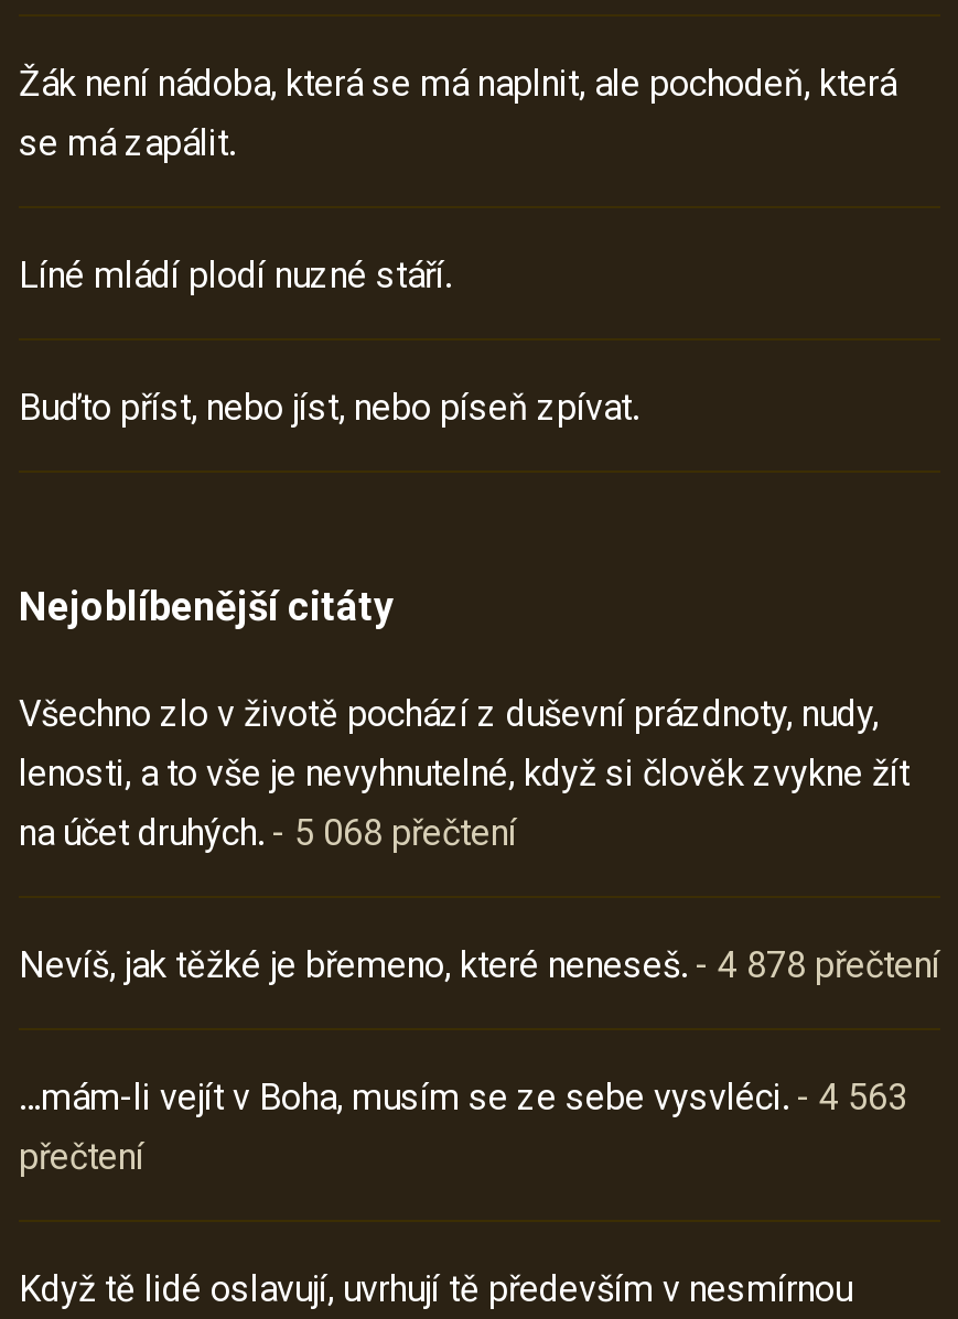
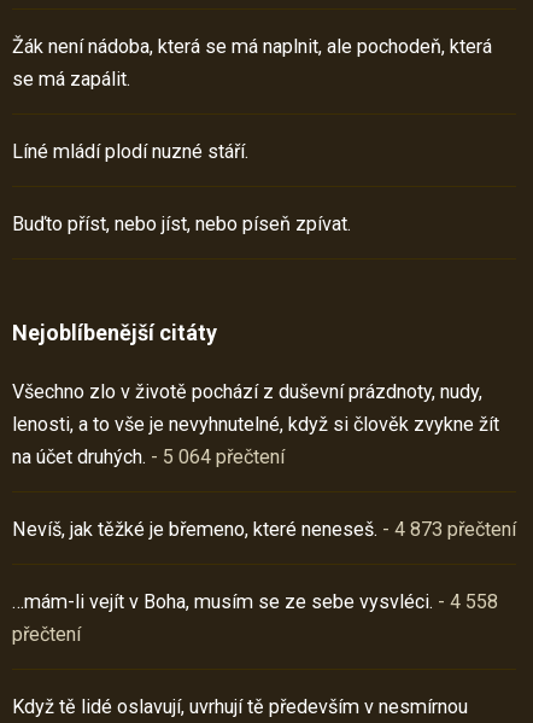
[19,812,517,854] na účet druhých. - 5 068 přečtení -> [12,445,285,468] na účet druhých. - 5 064 přečtení
[19,944,940,986] Nevíš, jak těžké je břemeno, které neneseš. - 4 878 přečtení -> [12,518,516,541] Nevíš, jak těžké je břemeno, které neneseš. - 4 873 přečtení
[19,1077,907,1118] …mám-li vejít v Boha, musím se ze sebe vysvléci. - 4 563 -> [12,590,498,613] …mám-li vejít v Boha, musím se ze sebe vysvléci. - 4 558

